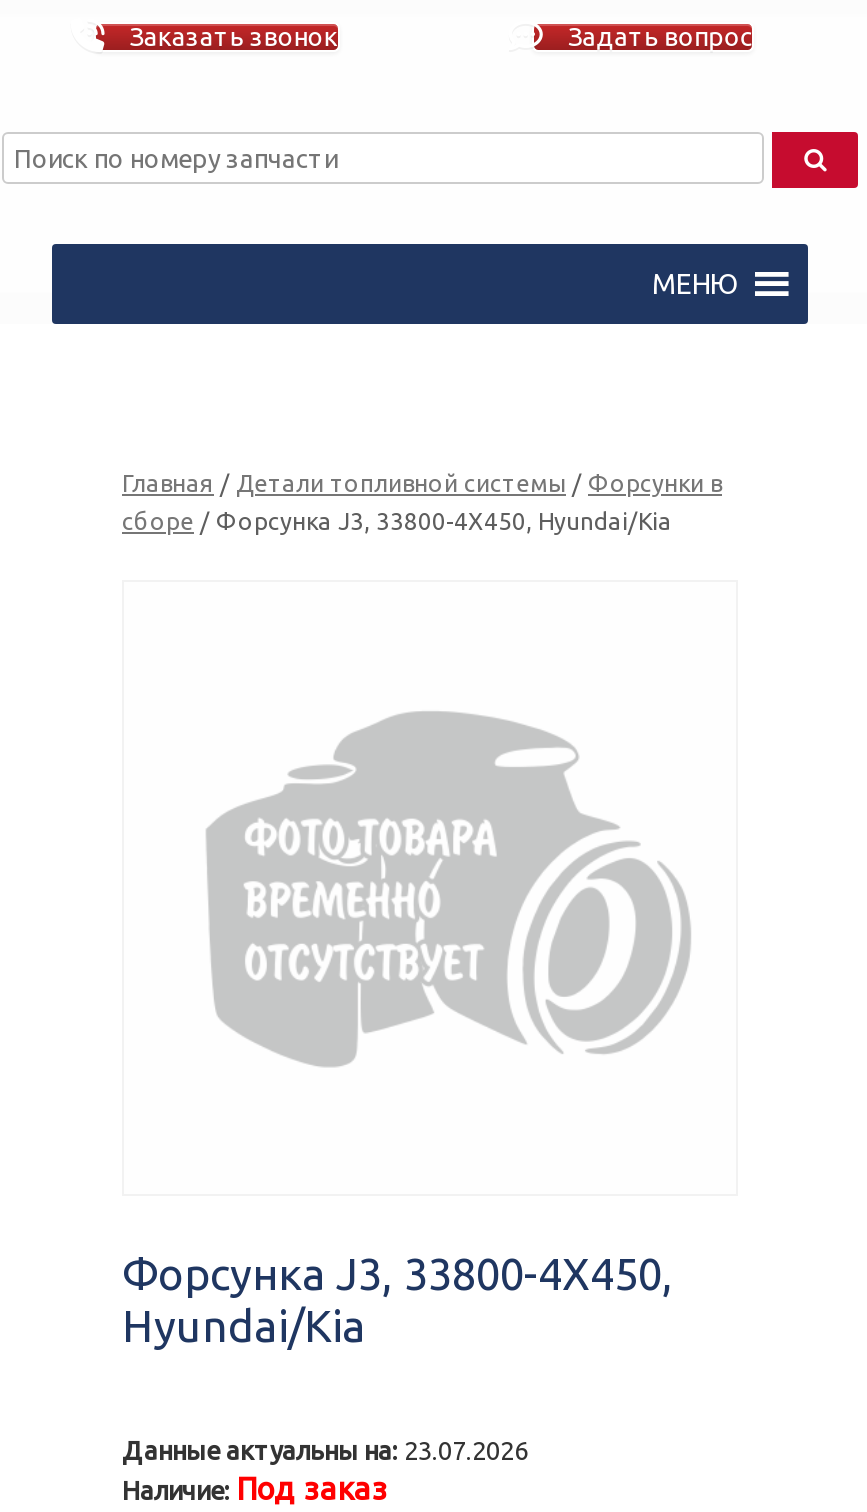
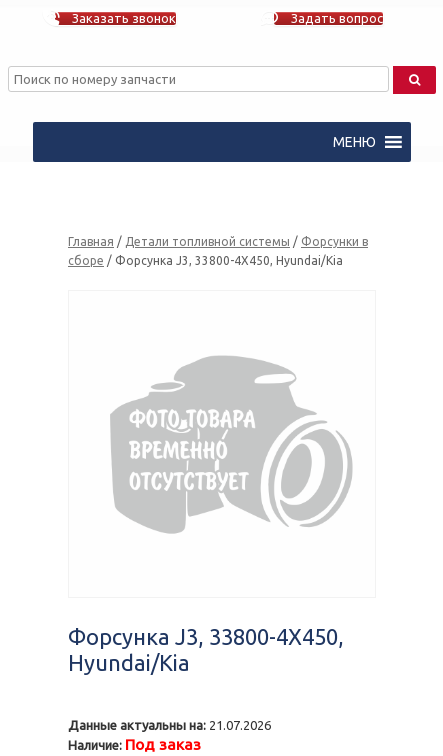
[122,1436,528,1464] Данные актуальны на: 23.07.2026 -> [68,718,271,732] Данные актуальны на: 21.07.2026

